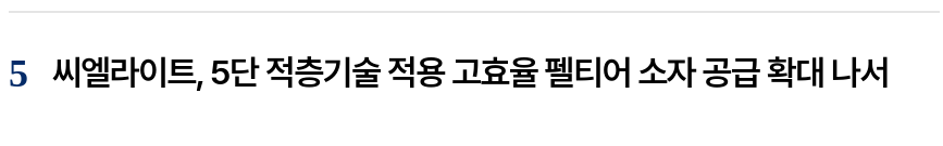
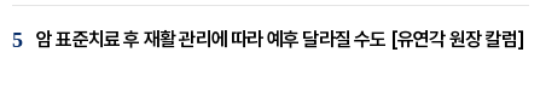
[52,51,888,92] 씨엘라이트, 5단 적층기술 적용 고효율 펠티어 소자 공급 확대 나서 -> [36,27,524,50] 암 표준치료 후 재활 관리에 따라 예후 달라질 수도 [유연각 원장 칼럼]

